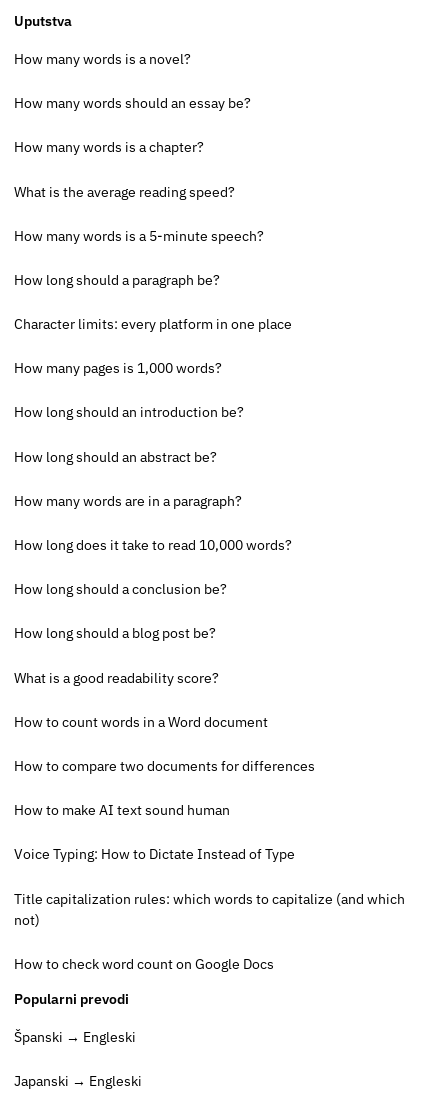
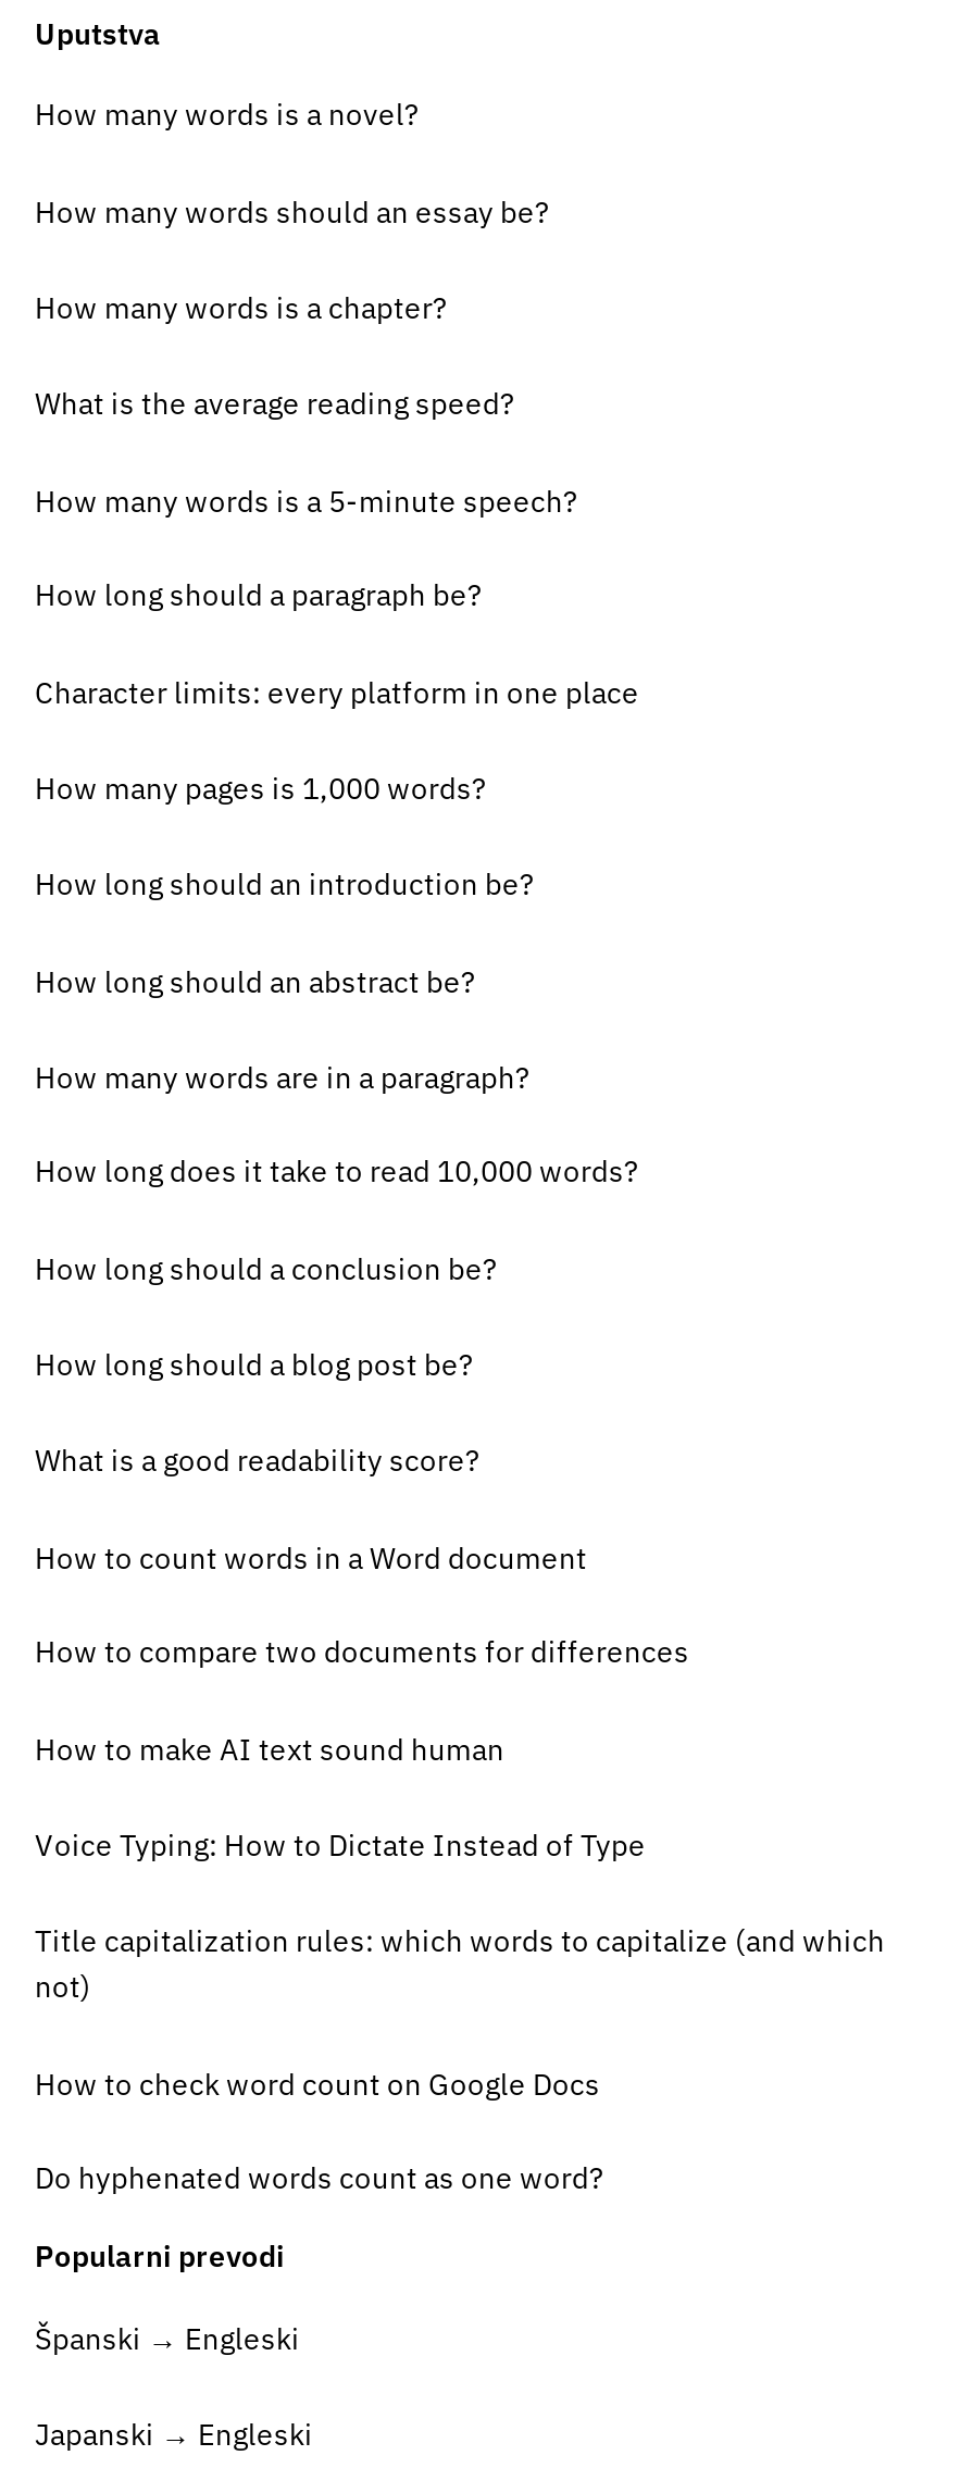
none -> [35,2160,604,2199] Do hyphenated words count as one word?

